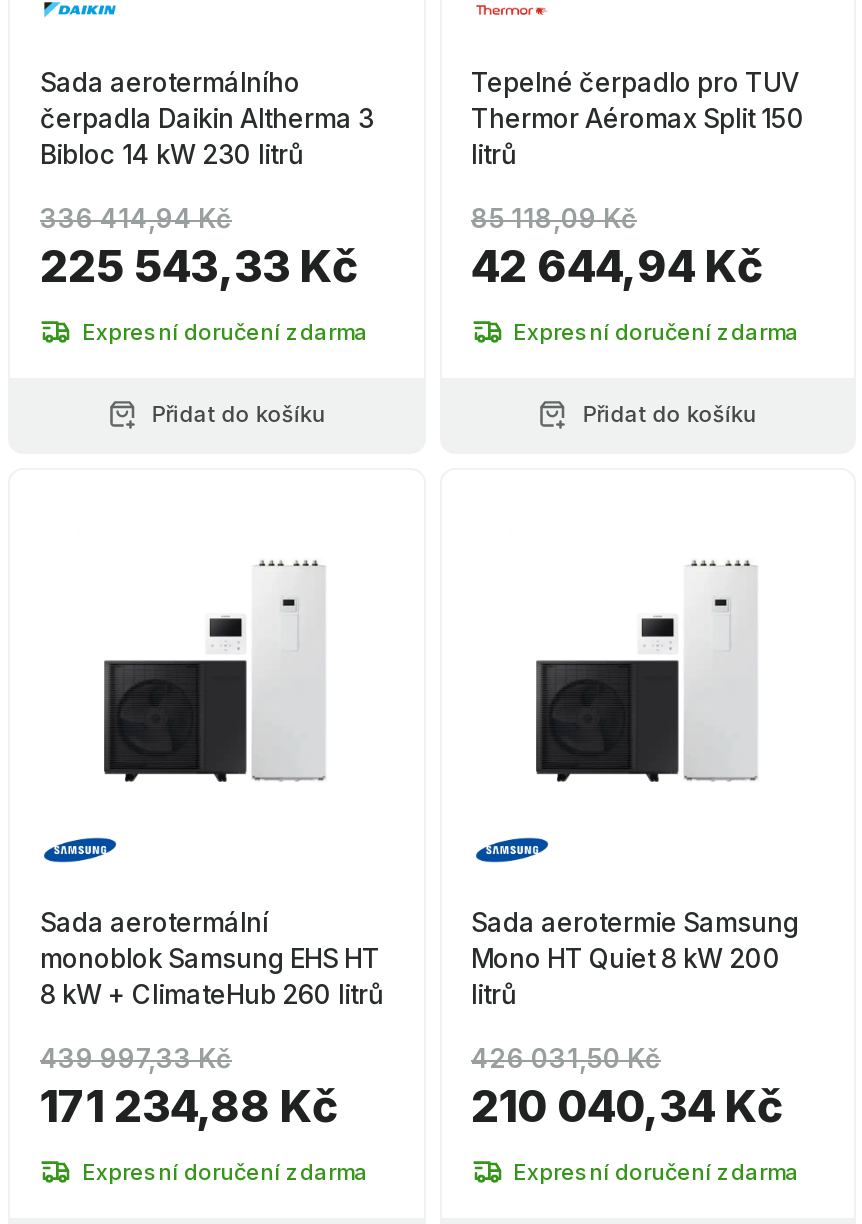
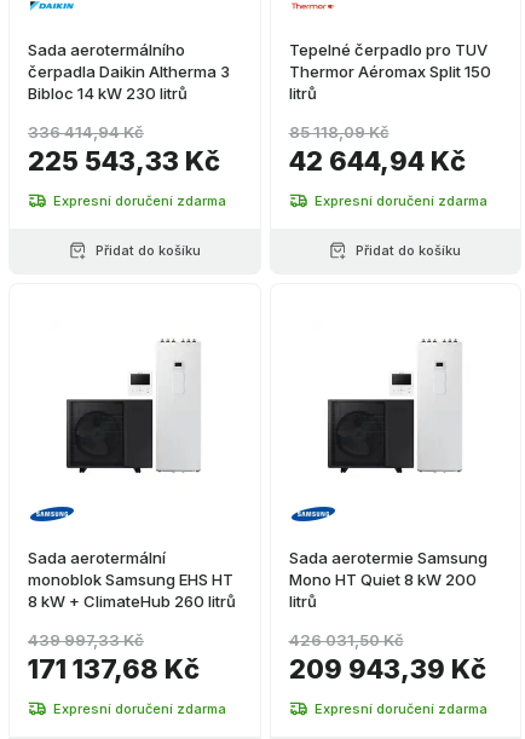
[40,1080,338,1132] 171 234,88 Kč -> [28,653,200,685] 171 137,68 Kč
[471,1080,783,1132] 210 040,34 Kč -> [289,653,486,685] 209 943,39 Kč

